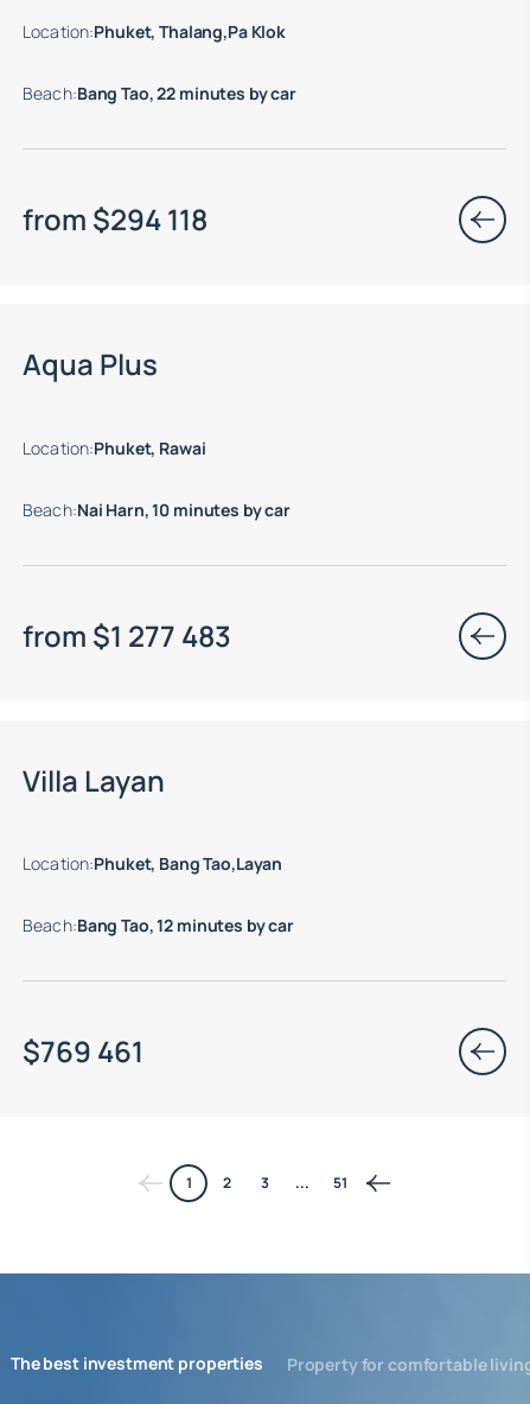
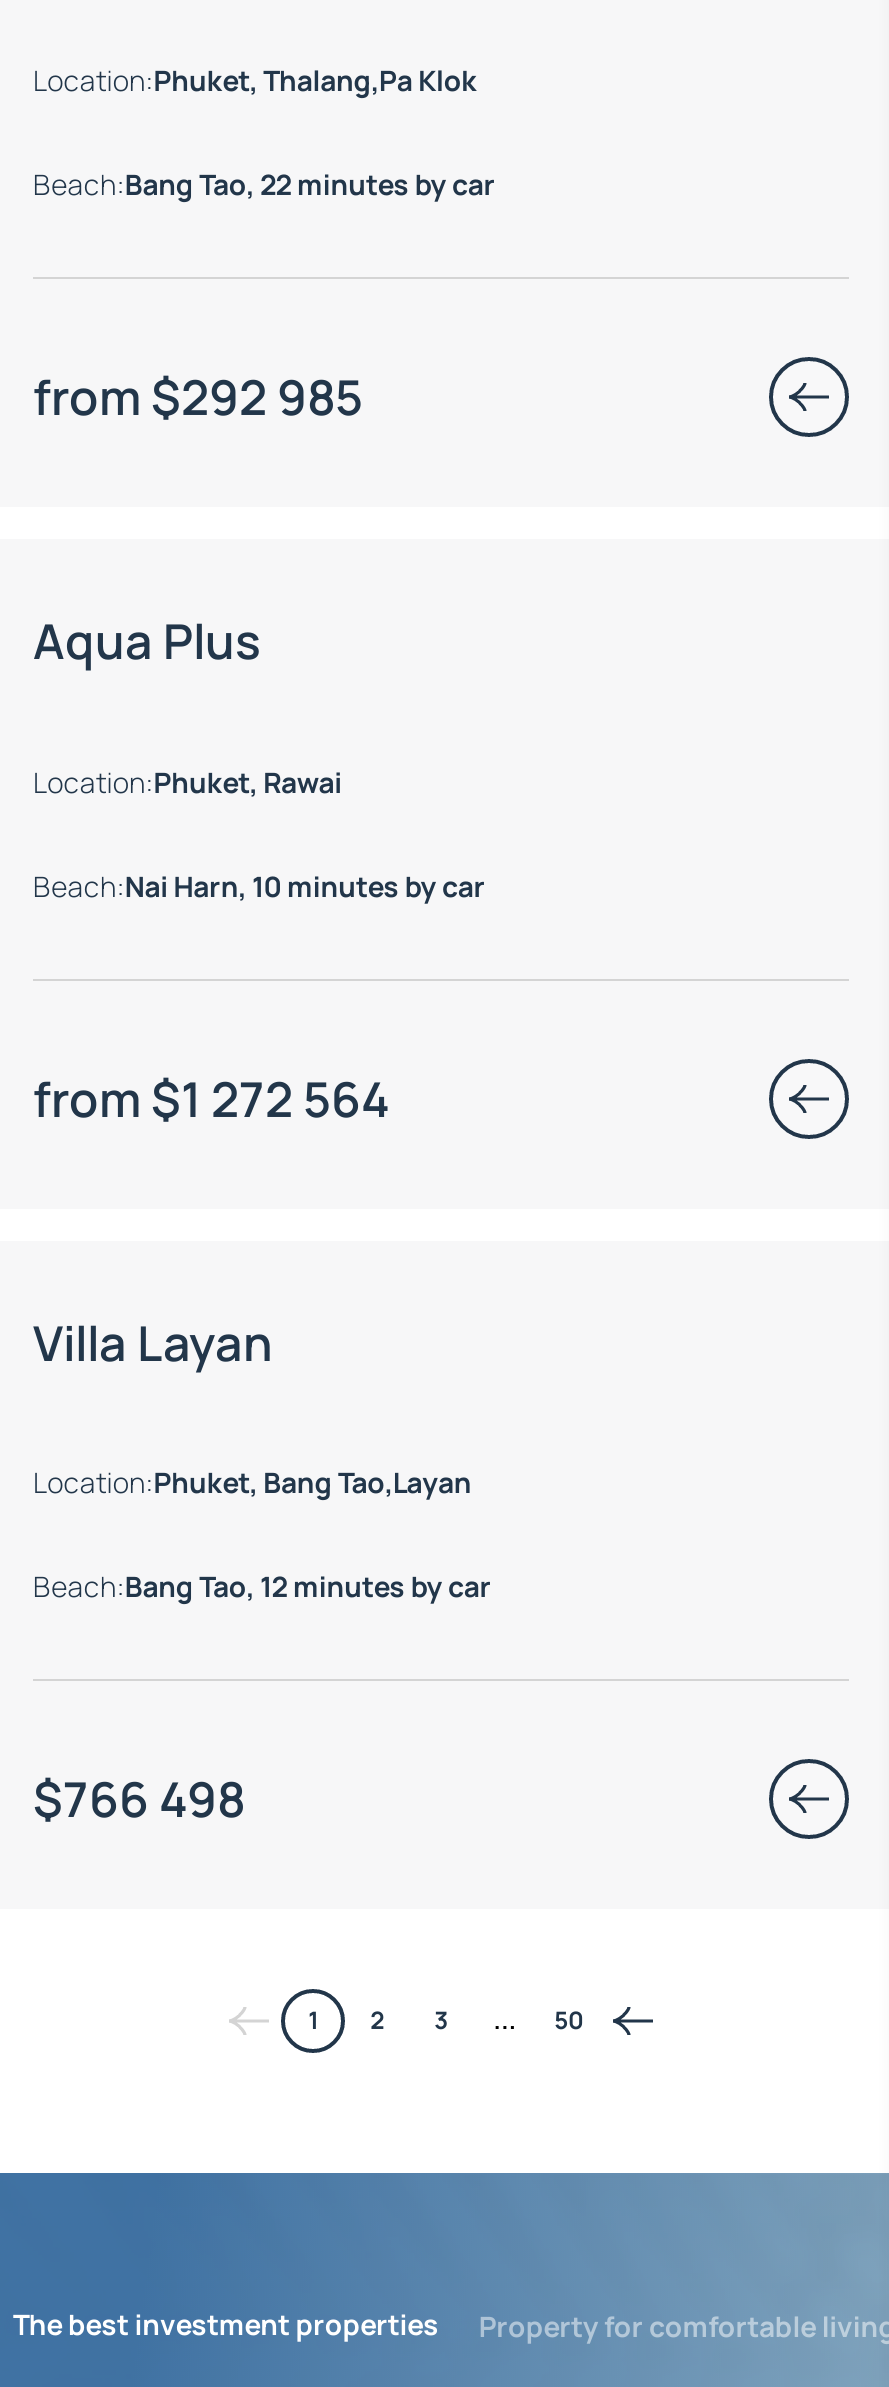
[23,199,207,238] from $294 118 -> [33,363,363,429] from $292 985
[23,616,231,655] from $1 277 483 -> [33,1064,389,1130] from $1 272 564
[23,1032,143,1071] $769 461 -> [33,1766,245,1832] $766 498
[333,1173,347,1193] 51 -> [554,2004,584,2038] 50

